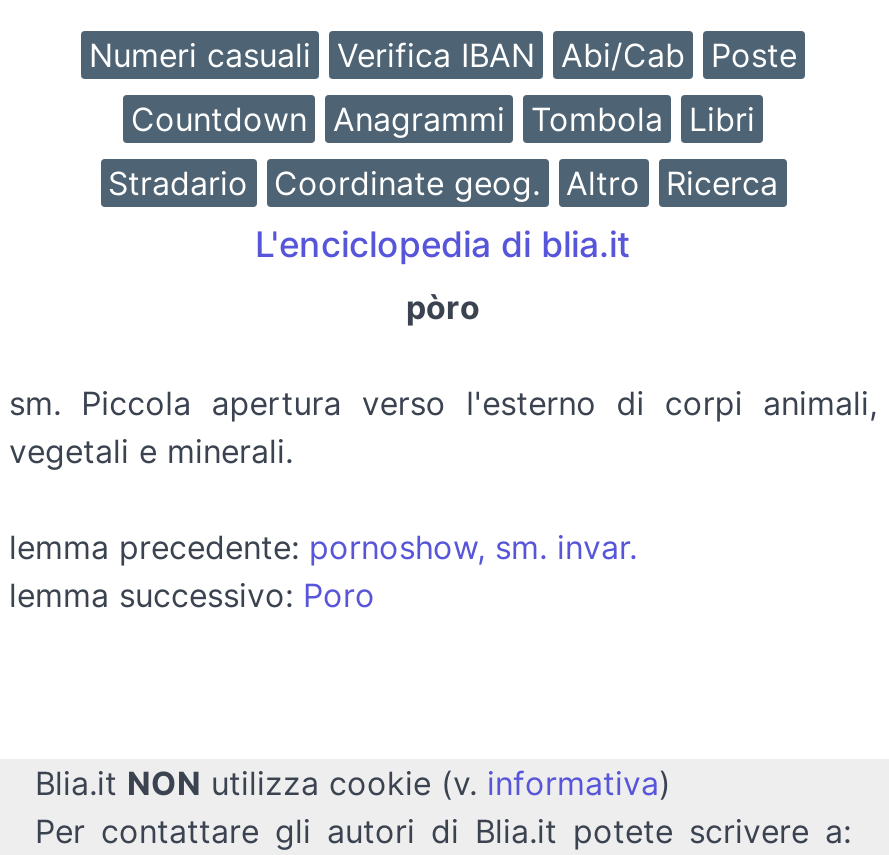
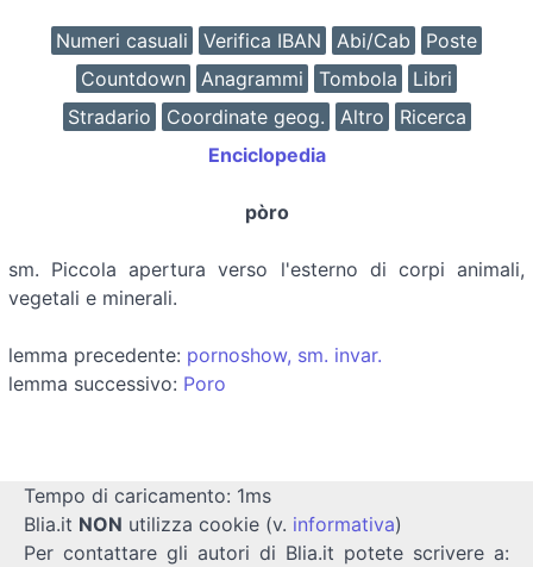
[255,223,631,265] L'enciclopedia di blia.it -> [208,143,325,167] Enciclopedia
none -> [24,484,271,507] Tempo di caricamento: 1ms

